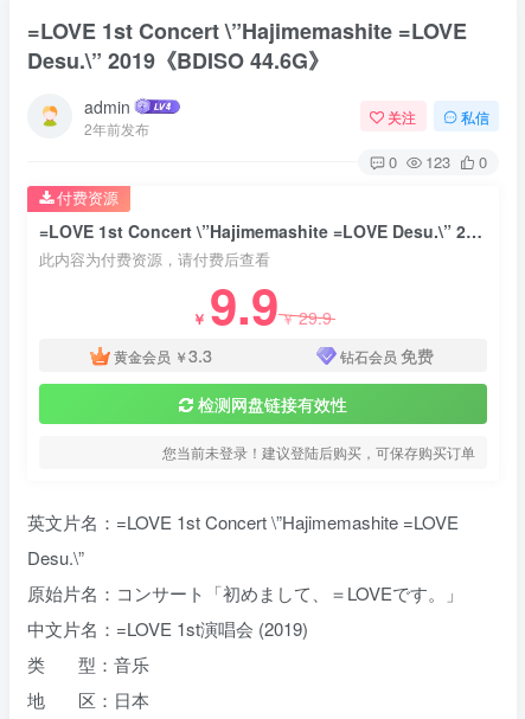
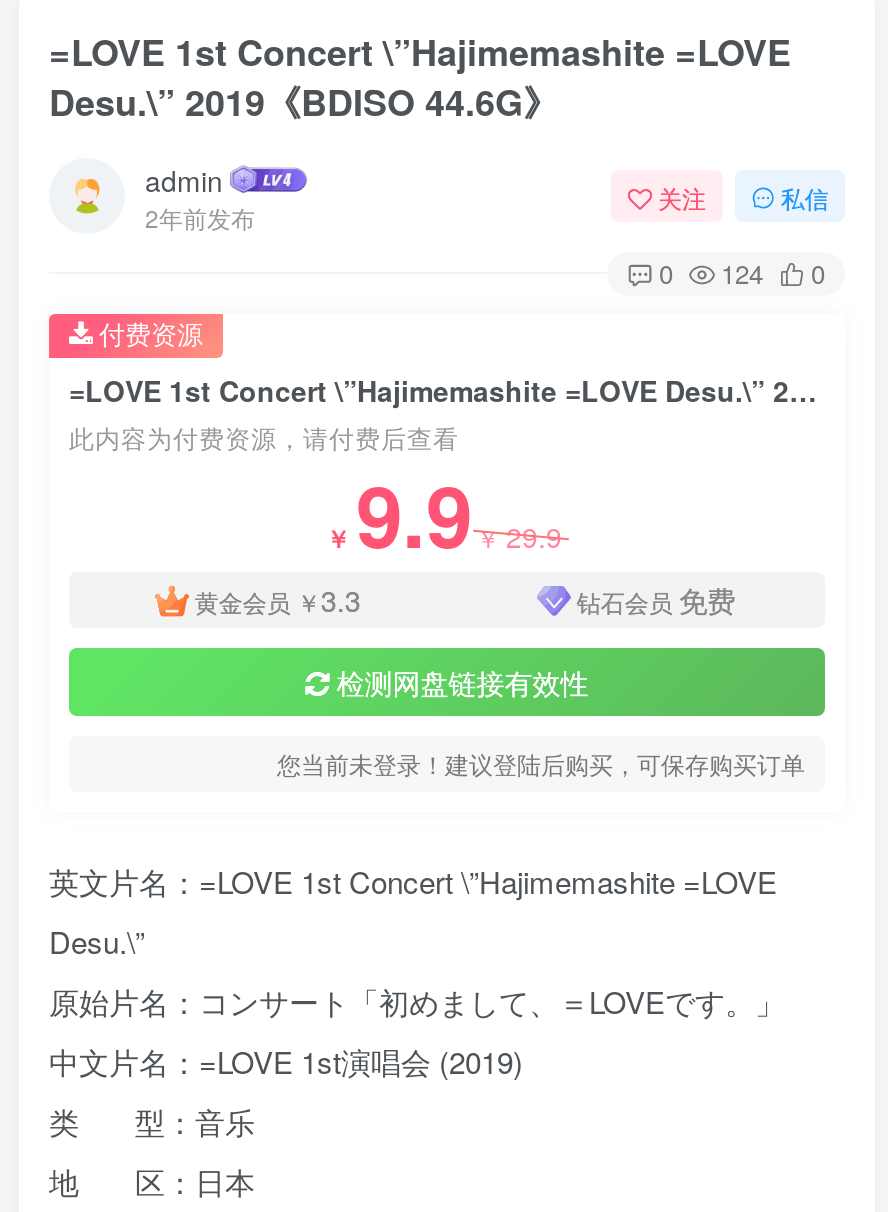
[389,150,487,173] 0 123 0 -> [659,254,825,292] 0 124 0

